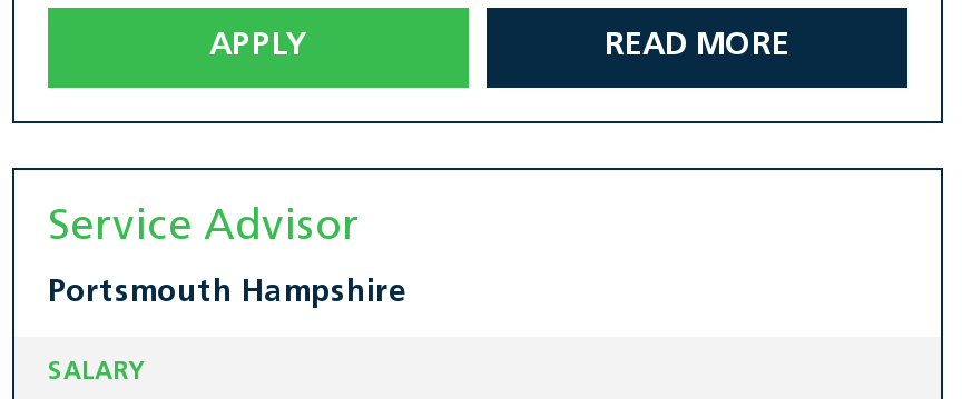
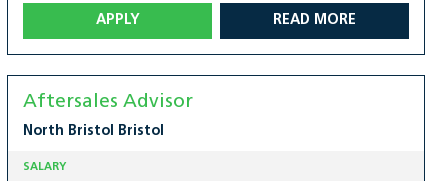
[48,209,360,251] Service Advisor -> [23,93,193,112] Aftersales Advisor
[48,276,409,310] Portsmouth Hampshire -> [23,124,164,139] North Bristol Bristol

